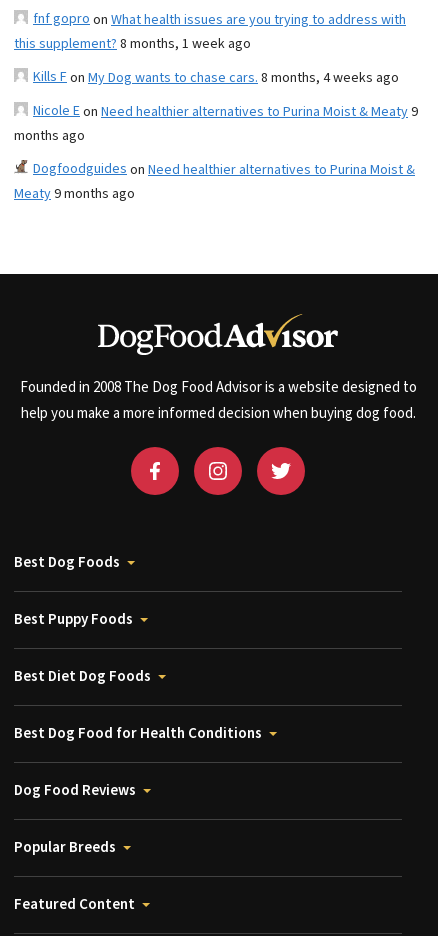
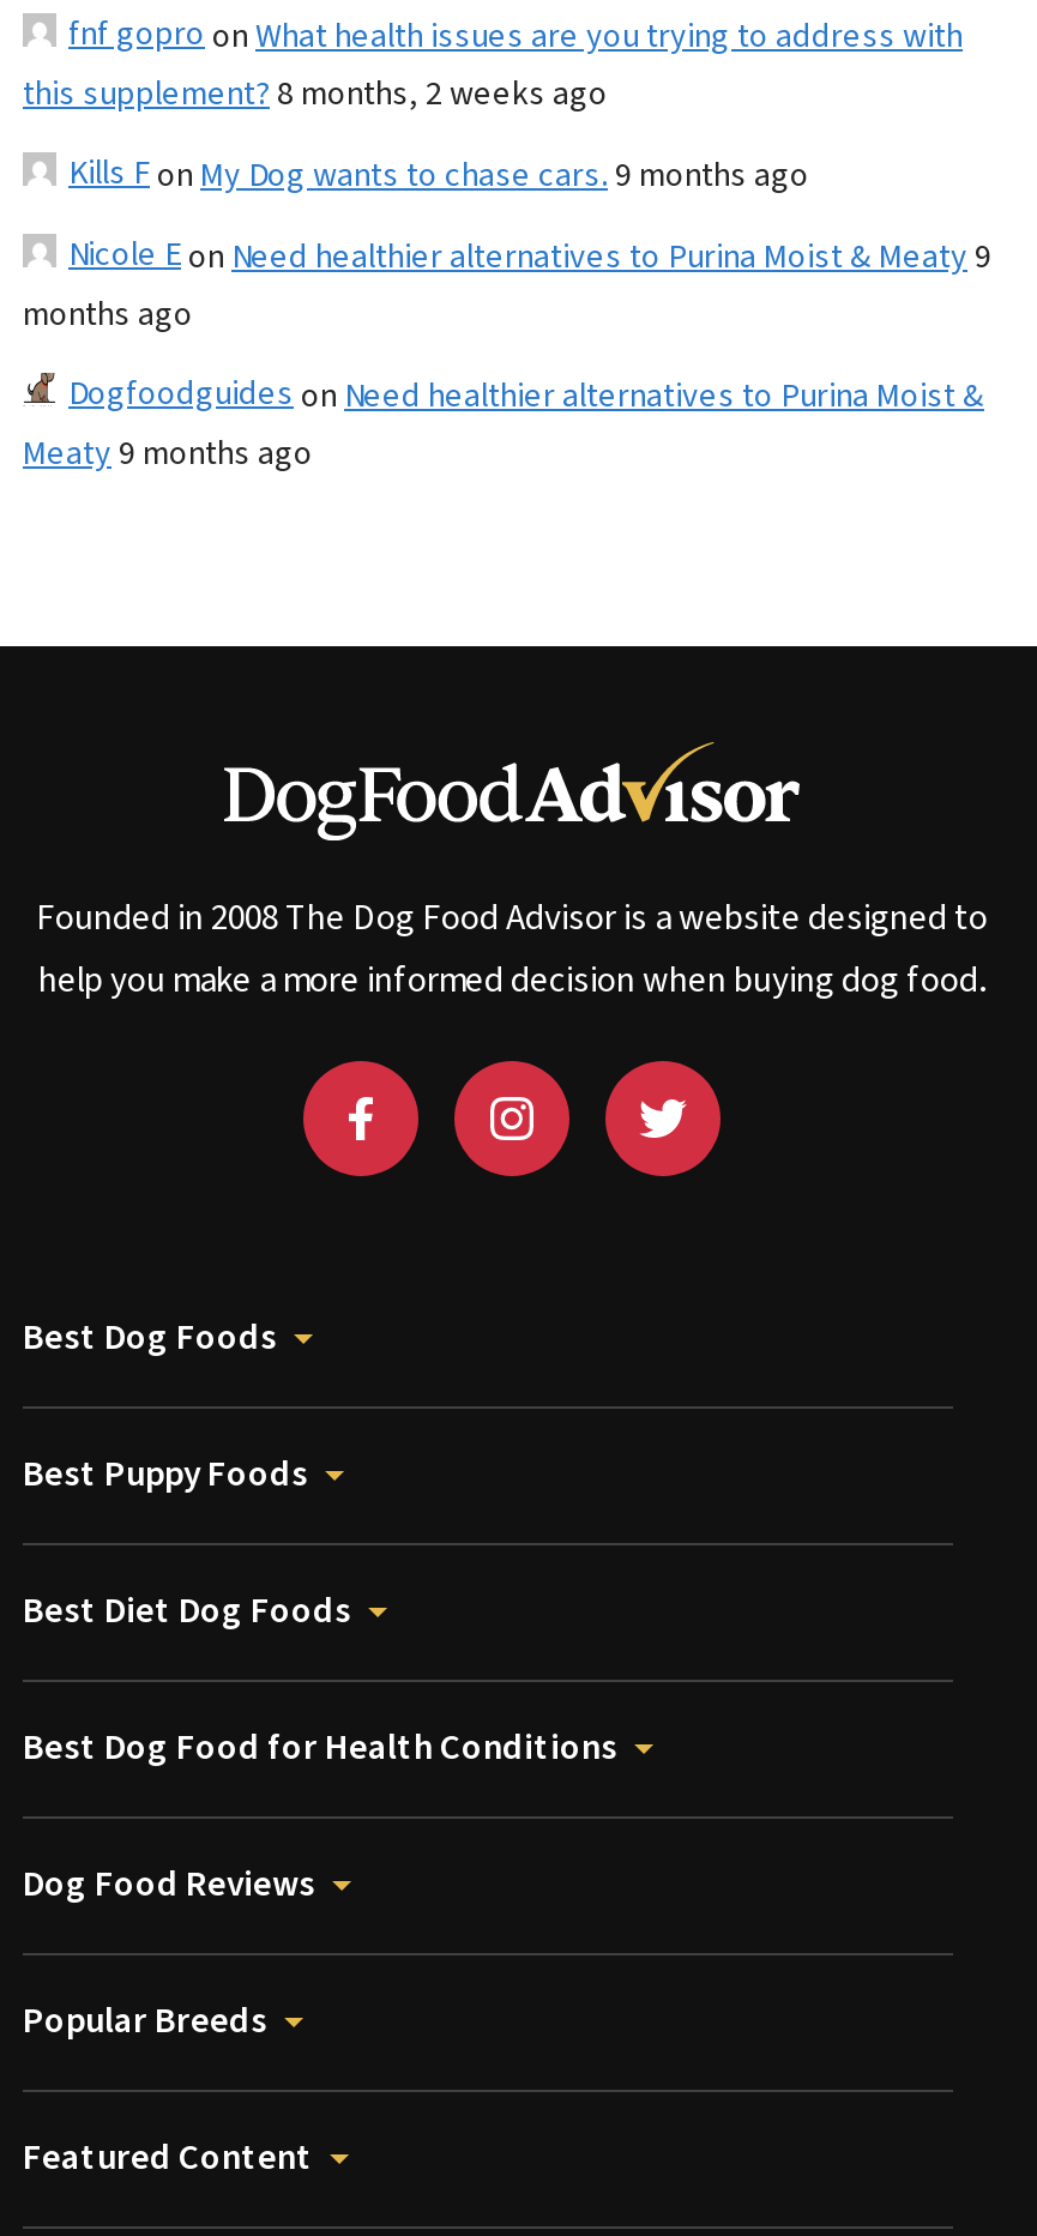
[14,34,251,54] this supplement? 8 months, 1 week ago -> [23,70,608,118] this supplement? 8 months, 2 weeks ago
[33,67,399,88] Kills Fon My Dog wants to chase cars. 8 months, 4 weeks ago -> [68,149,809,200] Kills Fon My Dog wants to chase cars. 9 months ago

